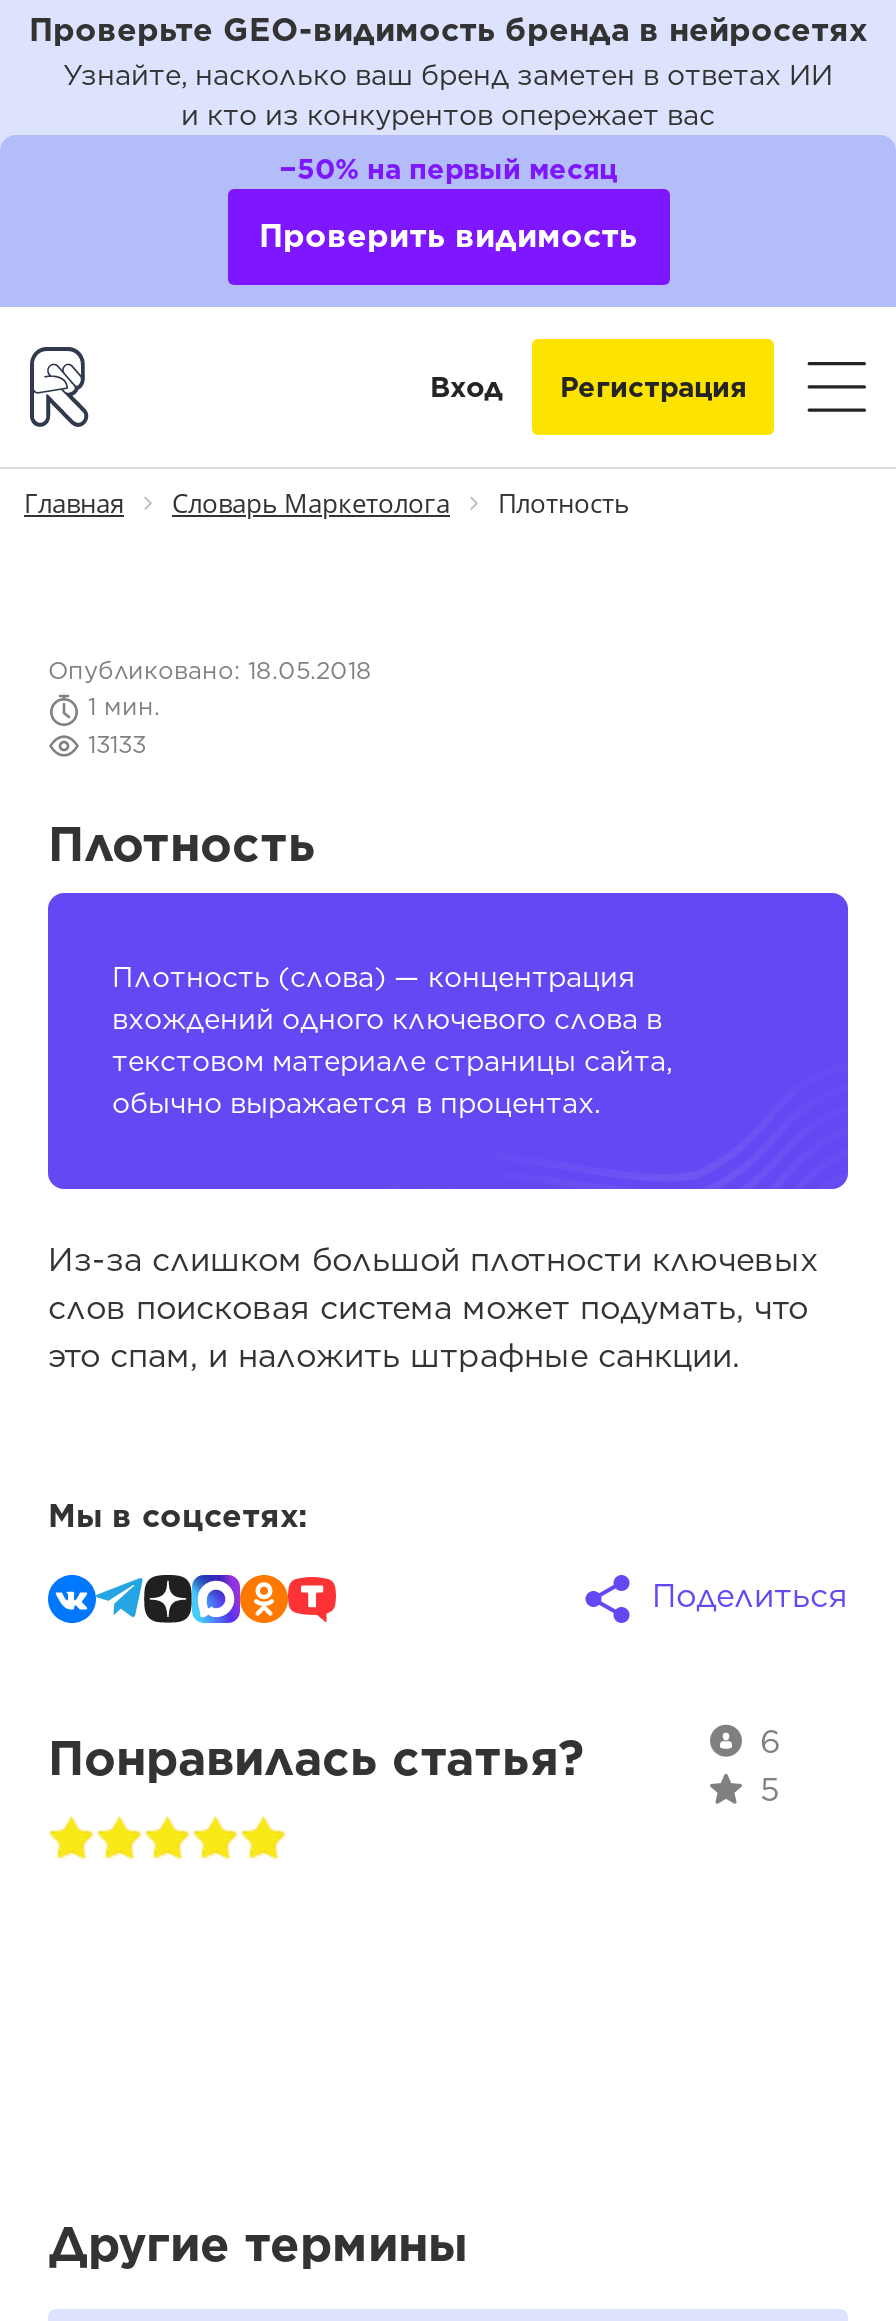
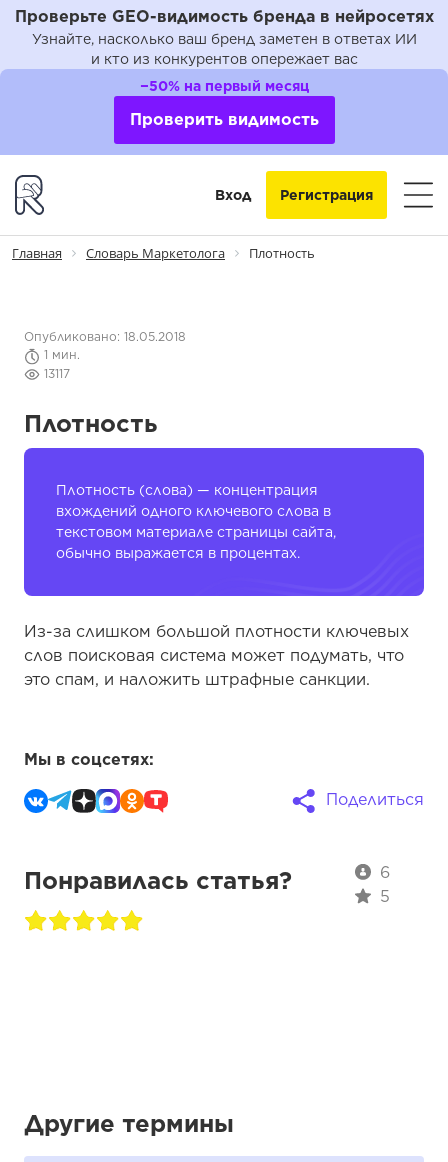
[88,729,146,759] 13133 -> [44,366,70,381] 13117

